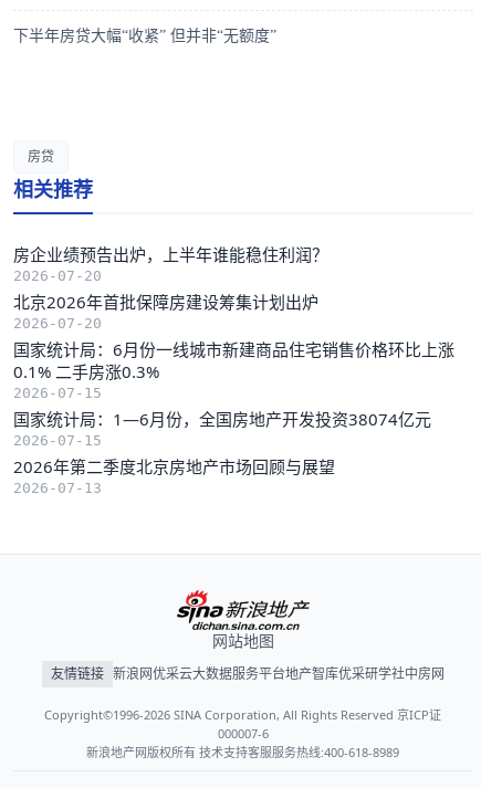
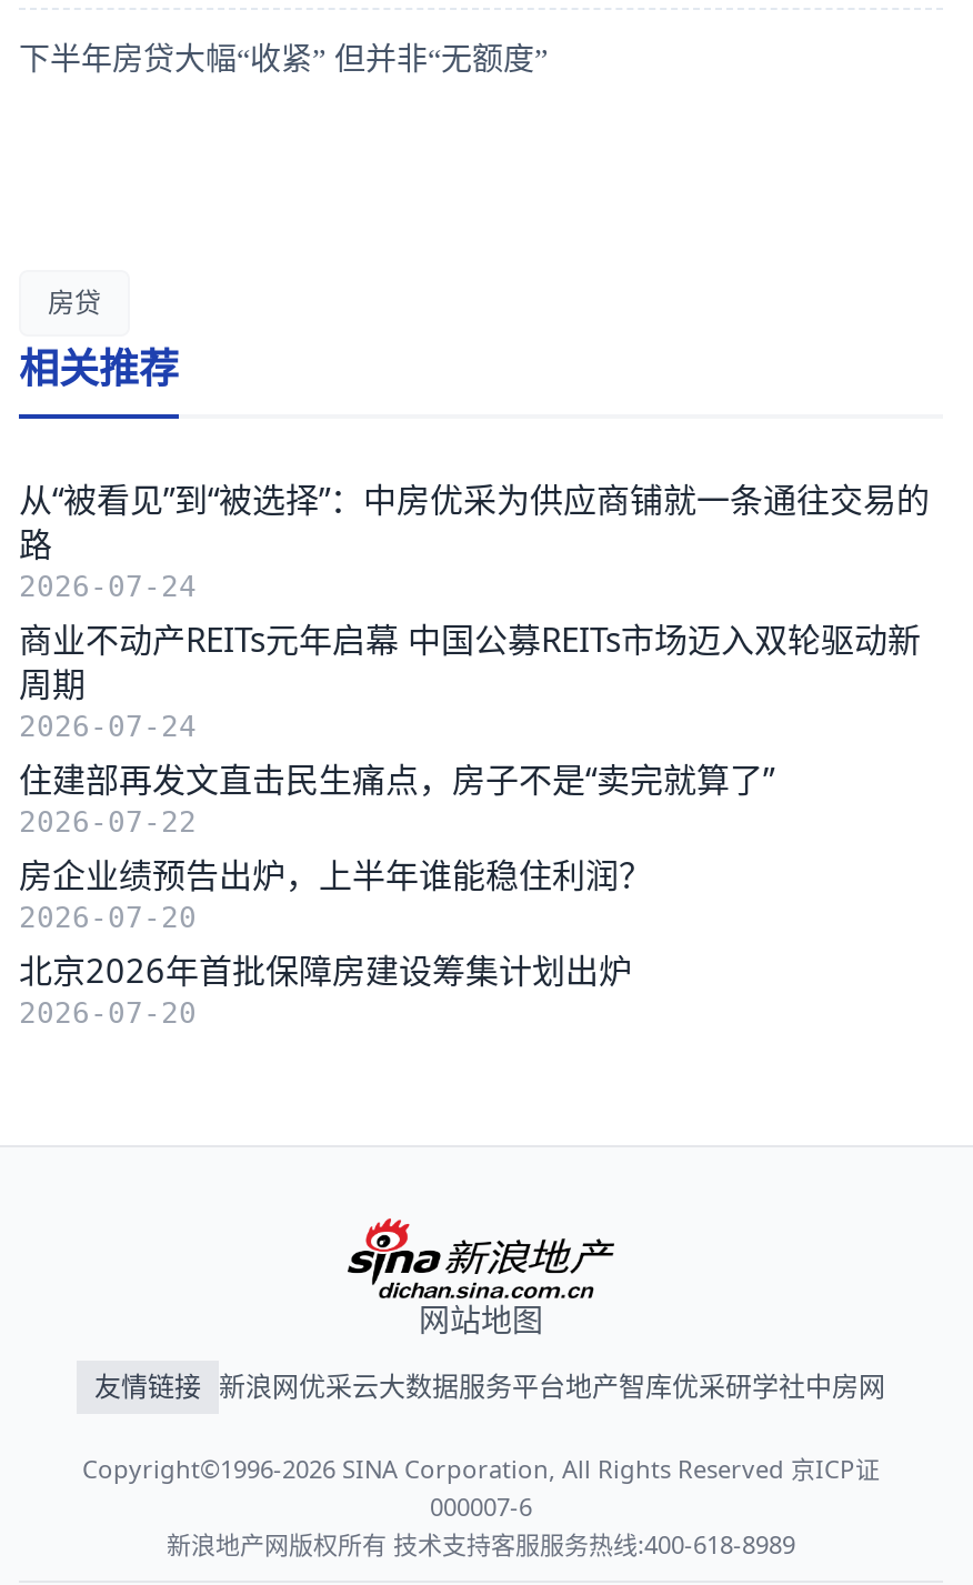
none -> [19,476,930,839] 从“被看见”到“被选择”：中房优采为供应商铺就一条通往交易的 | 路 | 2026-07-24 | 商业不动产REITs元年启幕 中国公募REITs市场迈入双轮驱动新 | 周期 | 2026-07-24 | 住建部再发文直击民生痛点，房子不是“卖完就算了” | 2026-07-22
moved [13,243,328,332] -> [19,852,652,1030]: 房企业绩预告出炉，上半年谁能稳住利润？ | 2026-07-20 | 北京2026年首批保障房建设筹集计划出炉 | 2026-07-20
[13,338,454,496] 国家统计局：6月份一线城市新建商品住宅销售价格环比上涨 | 0.1% 二手房涨0.3% | 2026-07-15 | 国家统计局：1—6月份，全国房地产开发投资38074亿元 | 2026-07-15 | 2026年第二季度北京房地产市场回顾与展望 | 2026-07-13 -> none

